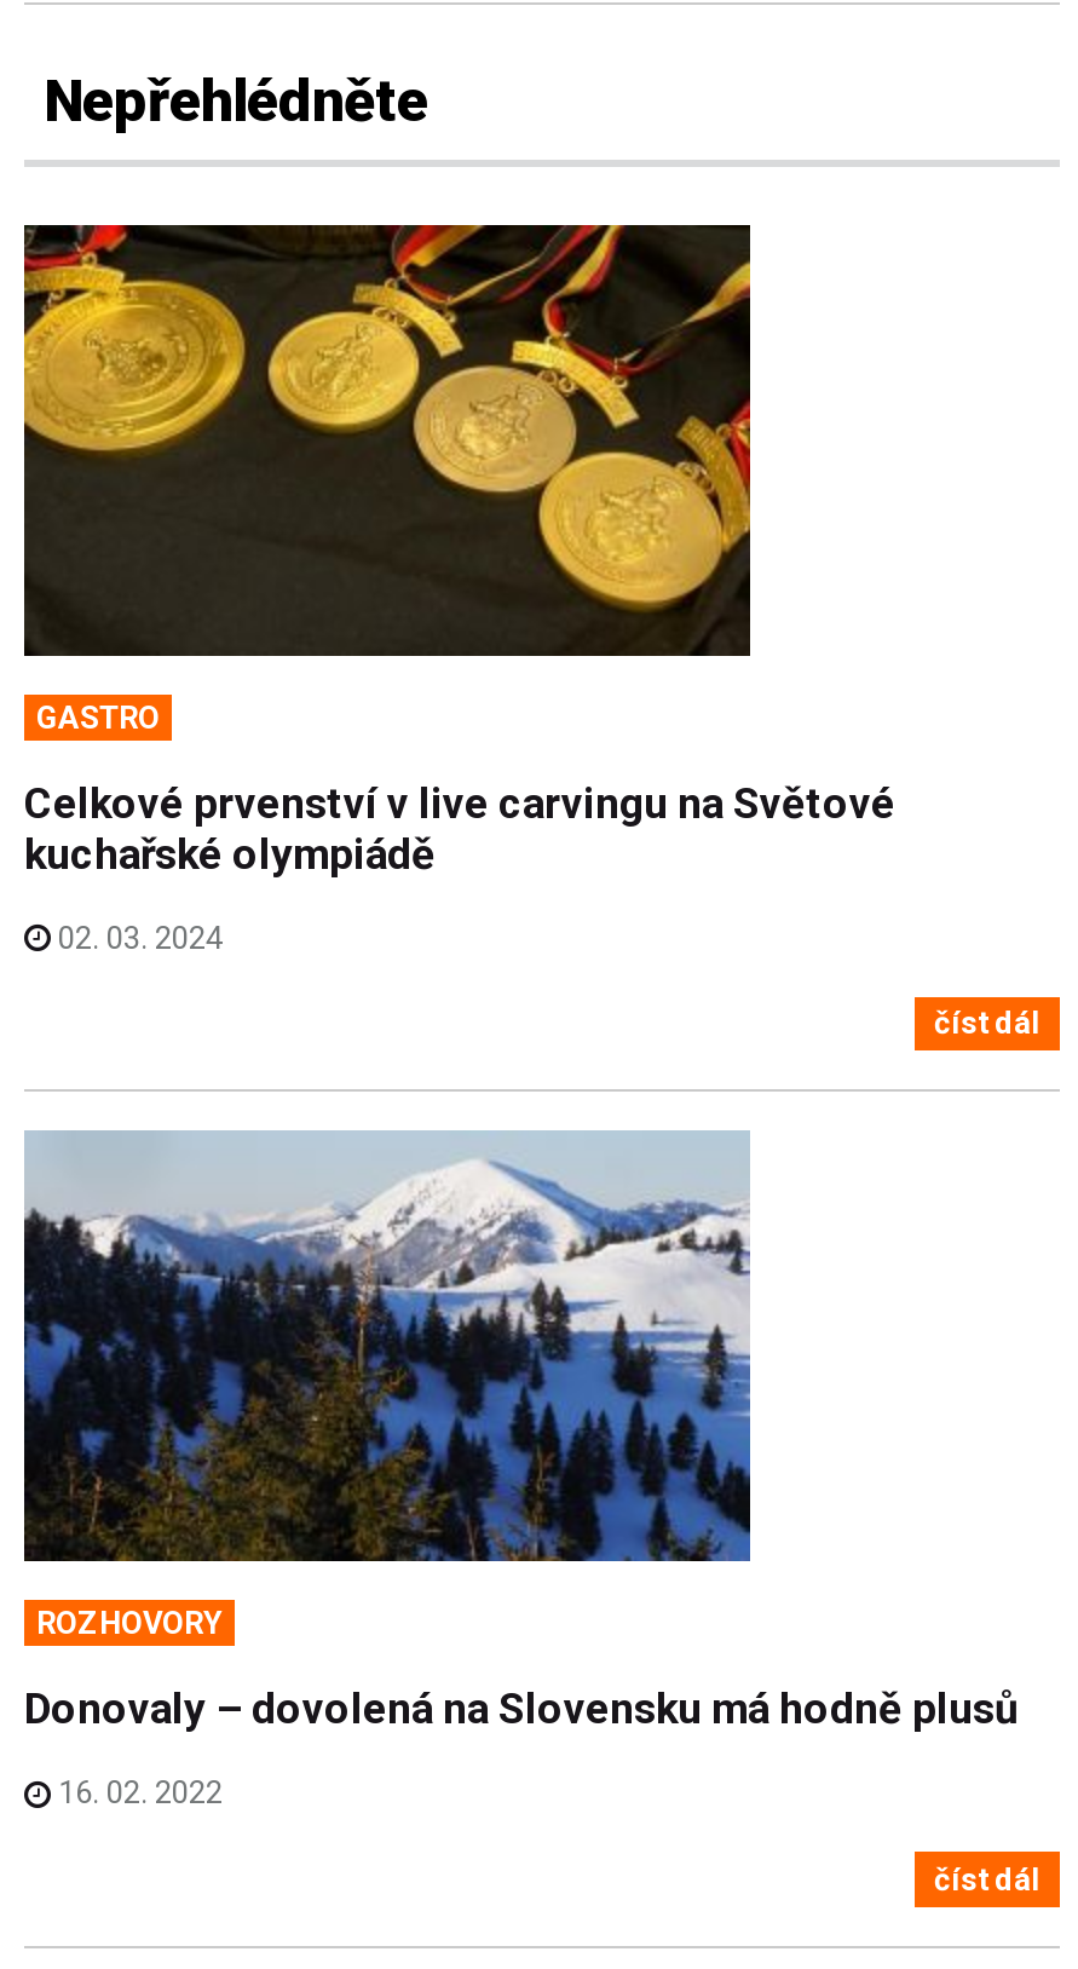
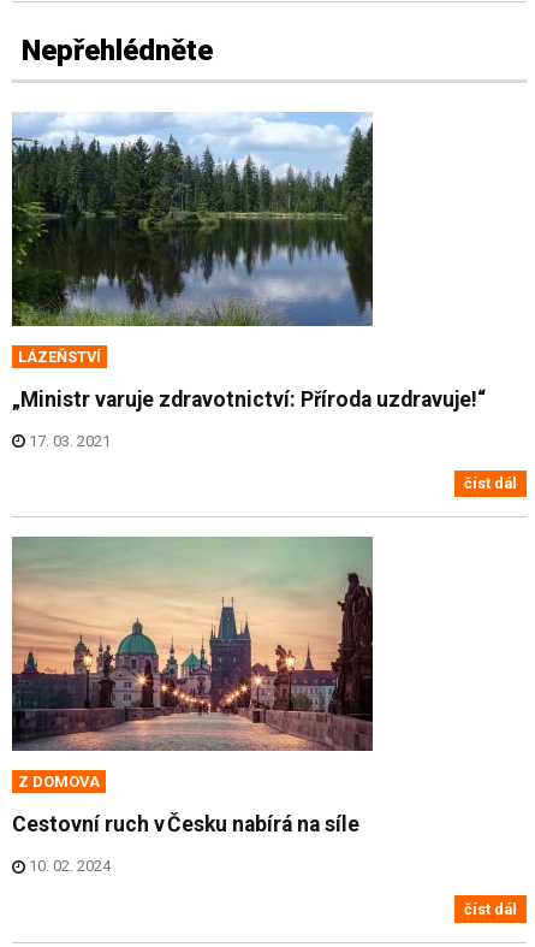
[22,223,753,735] [image] | GASTRO -> [11,112,374,365] [image] | LÁZEŇSTVÍ
[24,778,895,877] Celkové prvenství v live carvingu na Světové | kuchařské olympiádě -> [12,387,486,411] „Ministr varuje zdravotnictví: Příroda uzdravuje!“
[58,919,223,955] 02. 03. 2024 -> [29,431,111,449] 17. 03. 2021
[22,1133,753,1642] [image] | ROZHOVORY -> [11,537,374,791] [image] | Z DOMOVA
[24,1685,1019,1733] Donovaly – dovolená na Slovensku má hodně plusů -> [12,812,359,837] Cestovní ruch v Česku nabírá na síle
[58,1775,223,1811] 16. 02. 2022 -> [29,857,111,875] 10. 02. 2024

